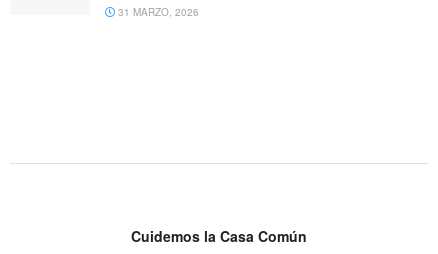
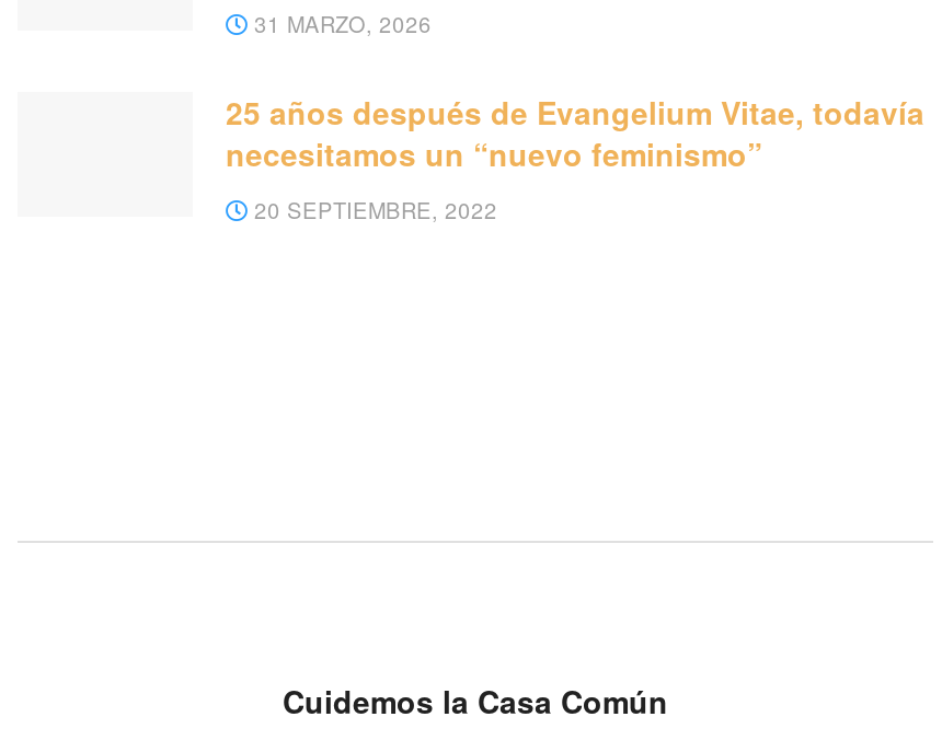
none -> [226,90,924,226] 25 años después de Evangelium Vitae, todavía | necesitamos un “nuevo feminismo” | 20 SEPTIEMBRE, 2022

